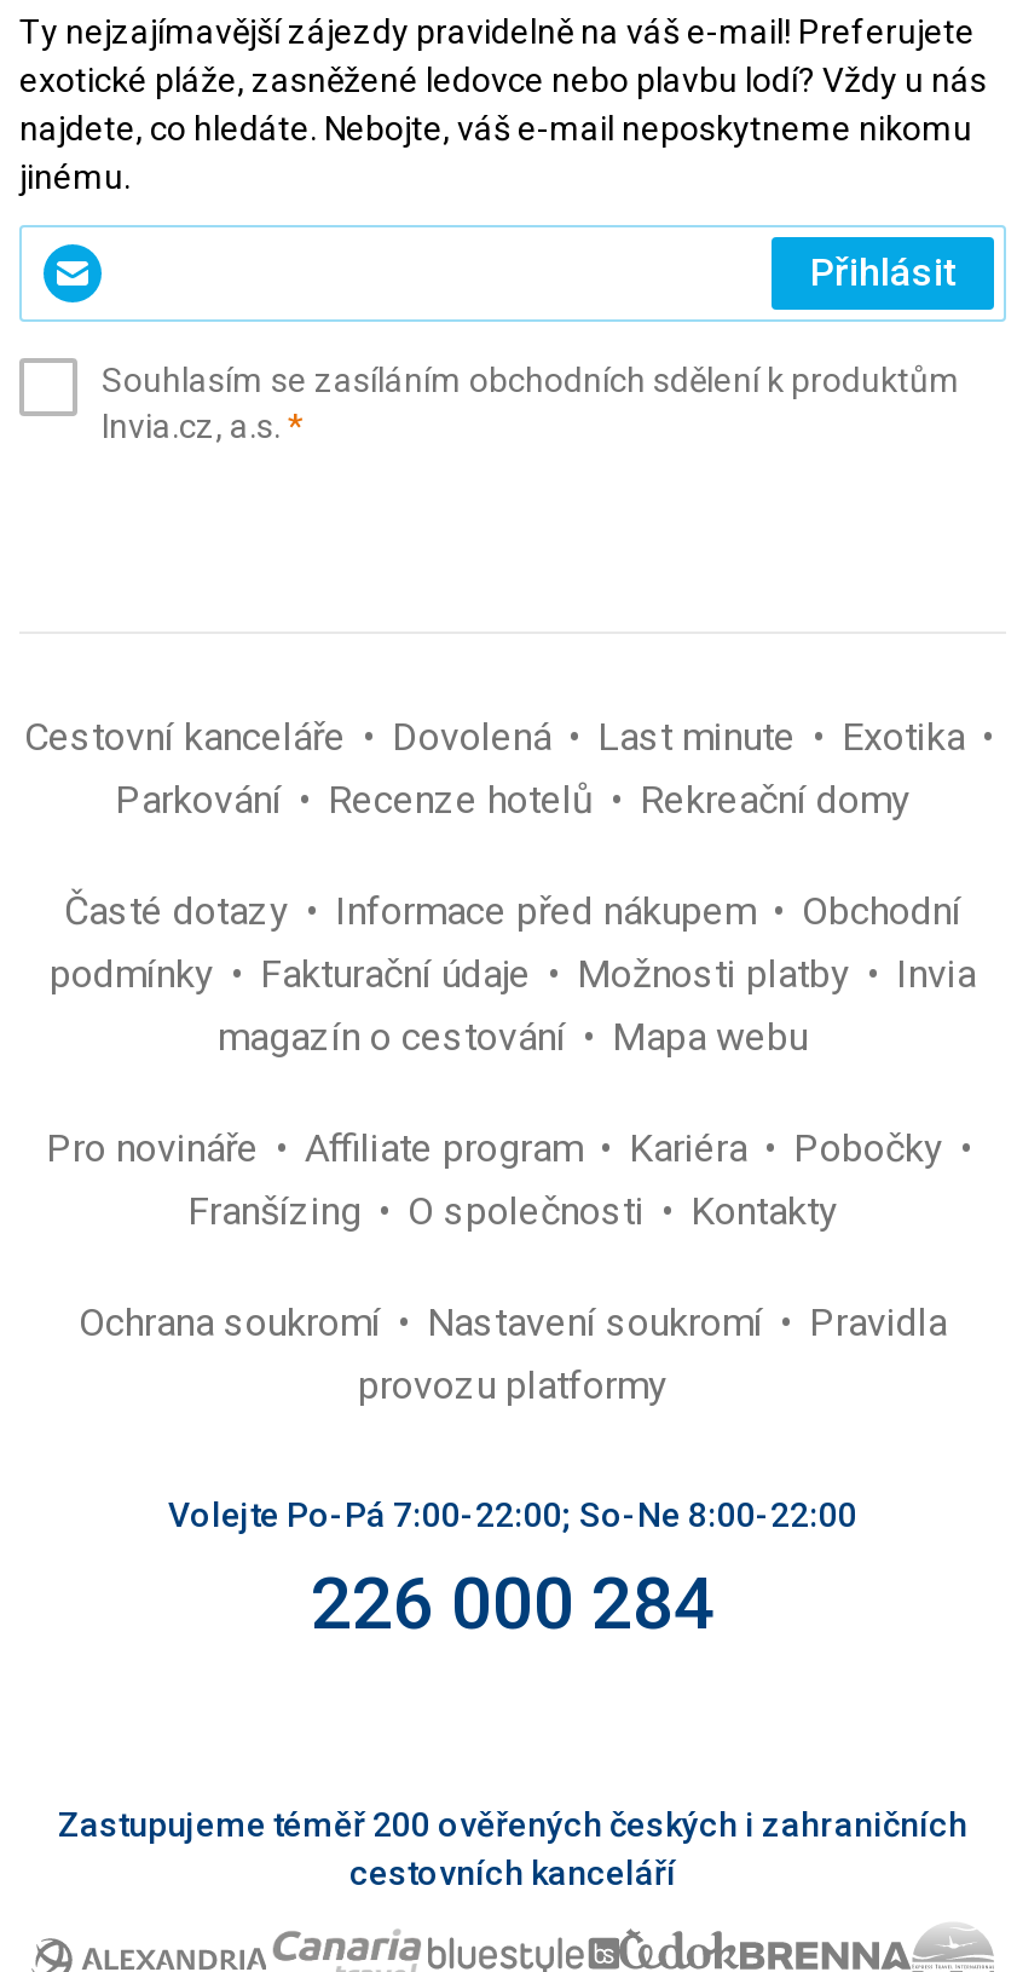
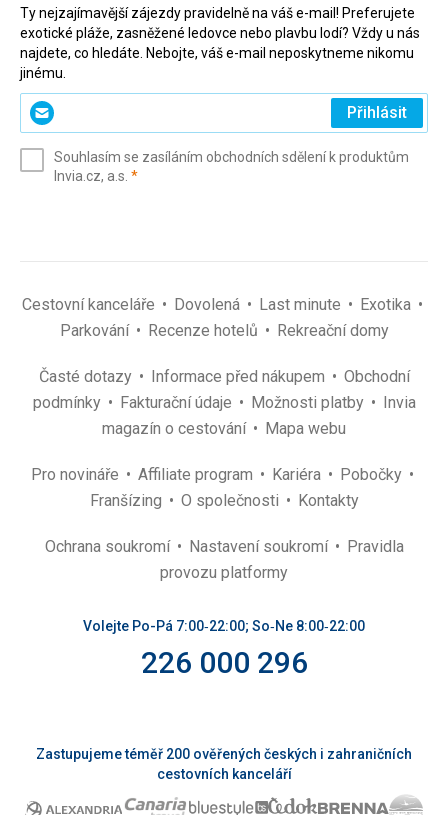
[168,1495,857,1534] Volejte Po-Pá 7:00-22:00; So-Ne 8:00-22:00 -> [83,618,365,634] Volejte Po-Pá 7:00‑22:00; So‑Ne 8:00‑22:00
[311,1561,715,1645] 226 000 284 -> [140,645,307,680] 226 000 296

